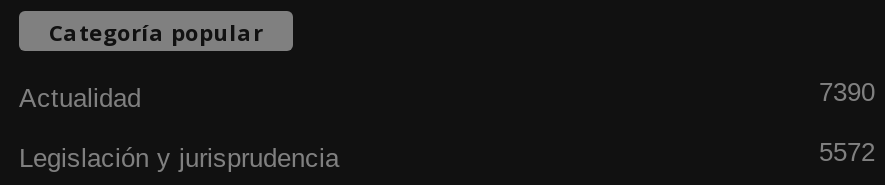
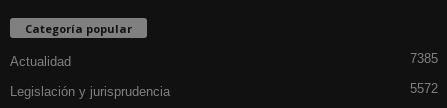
[819,77,875,107] 7390 -> [410,51,438,66] 7385

